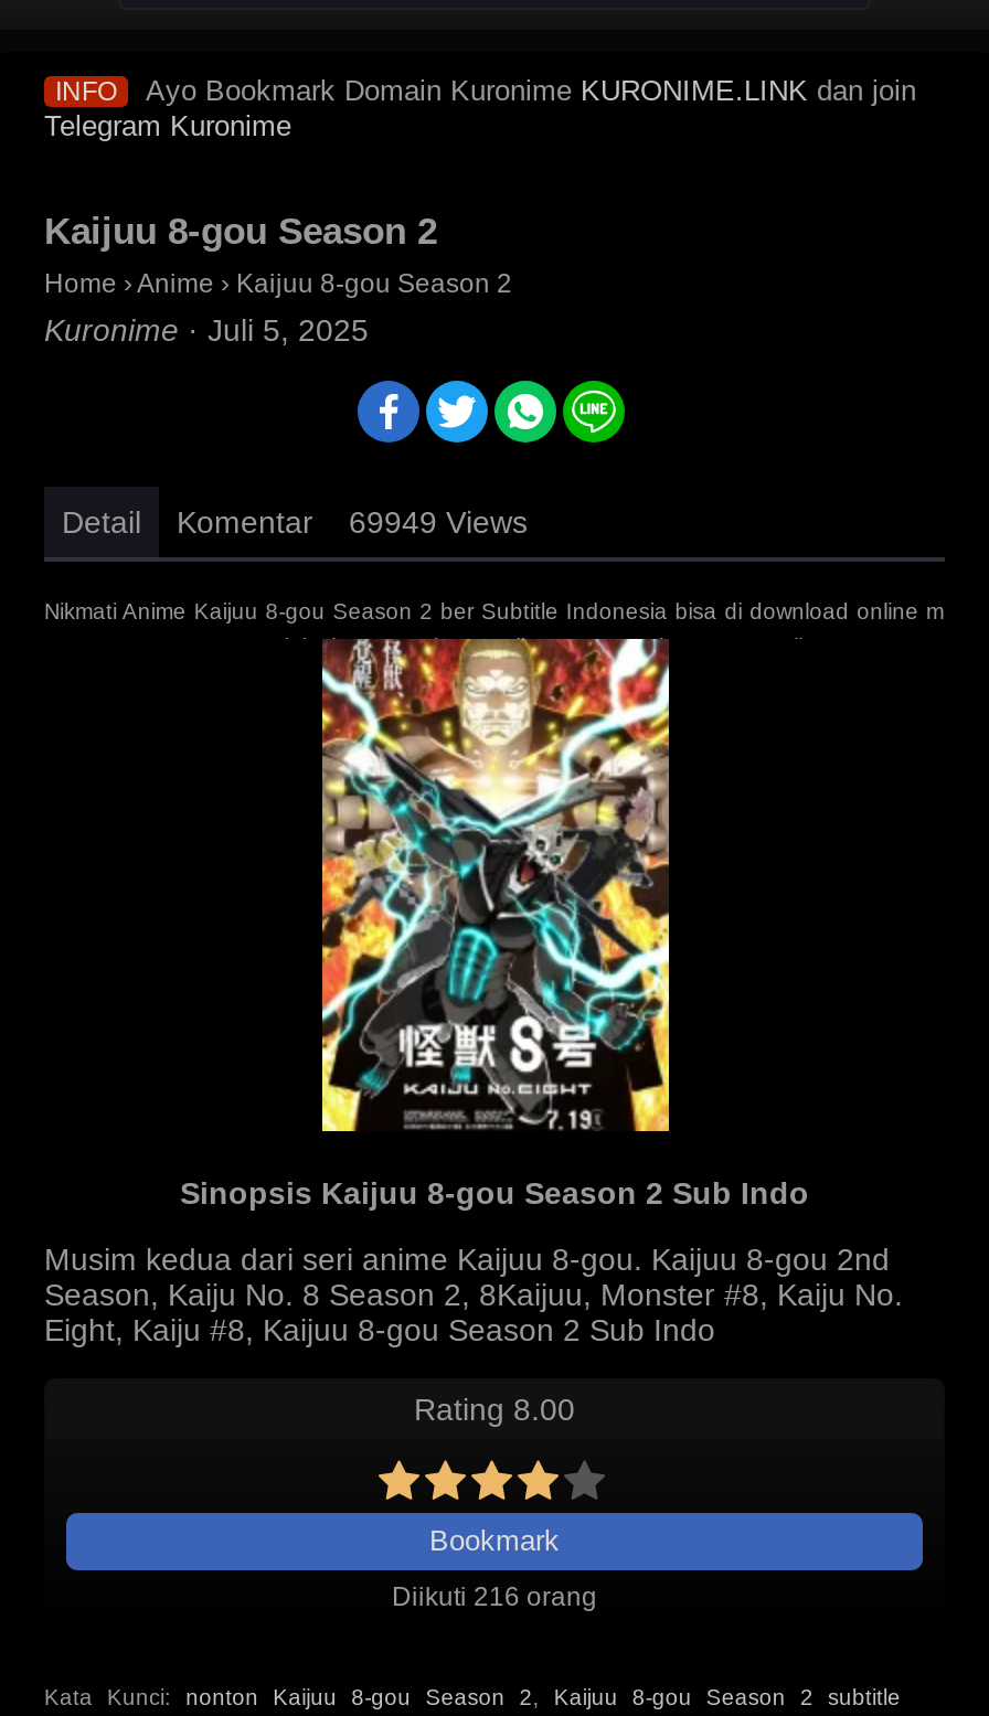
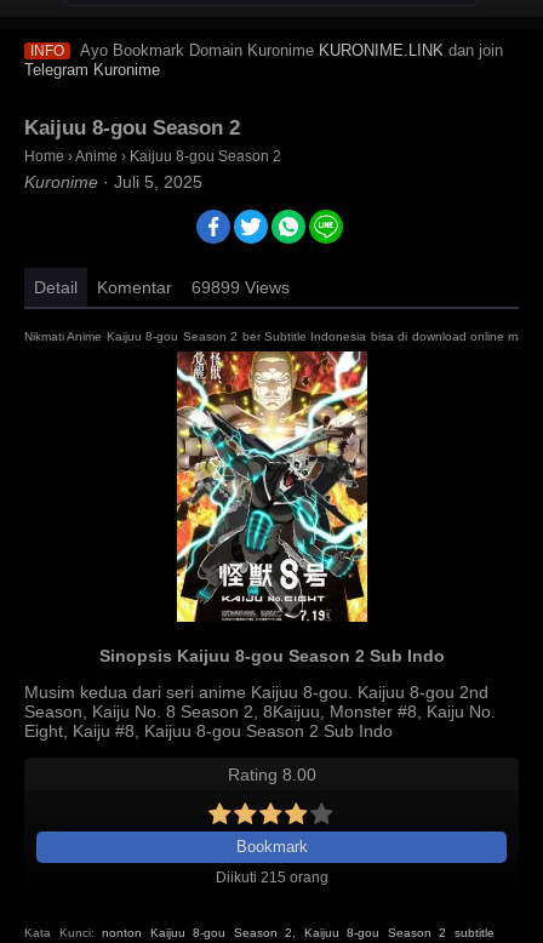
[62,504,528,540] Detail Komentar 69949 Views -> [34,278,290,297] Detail Komentar 69899 Views
[392,1581,597,1612] Diikuti 216 orang -> [215,869,328,886] Diikuti 215 orang

